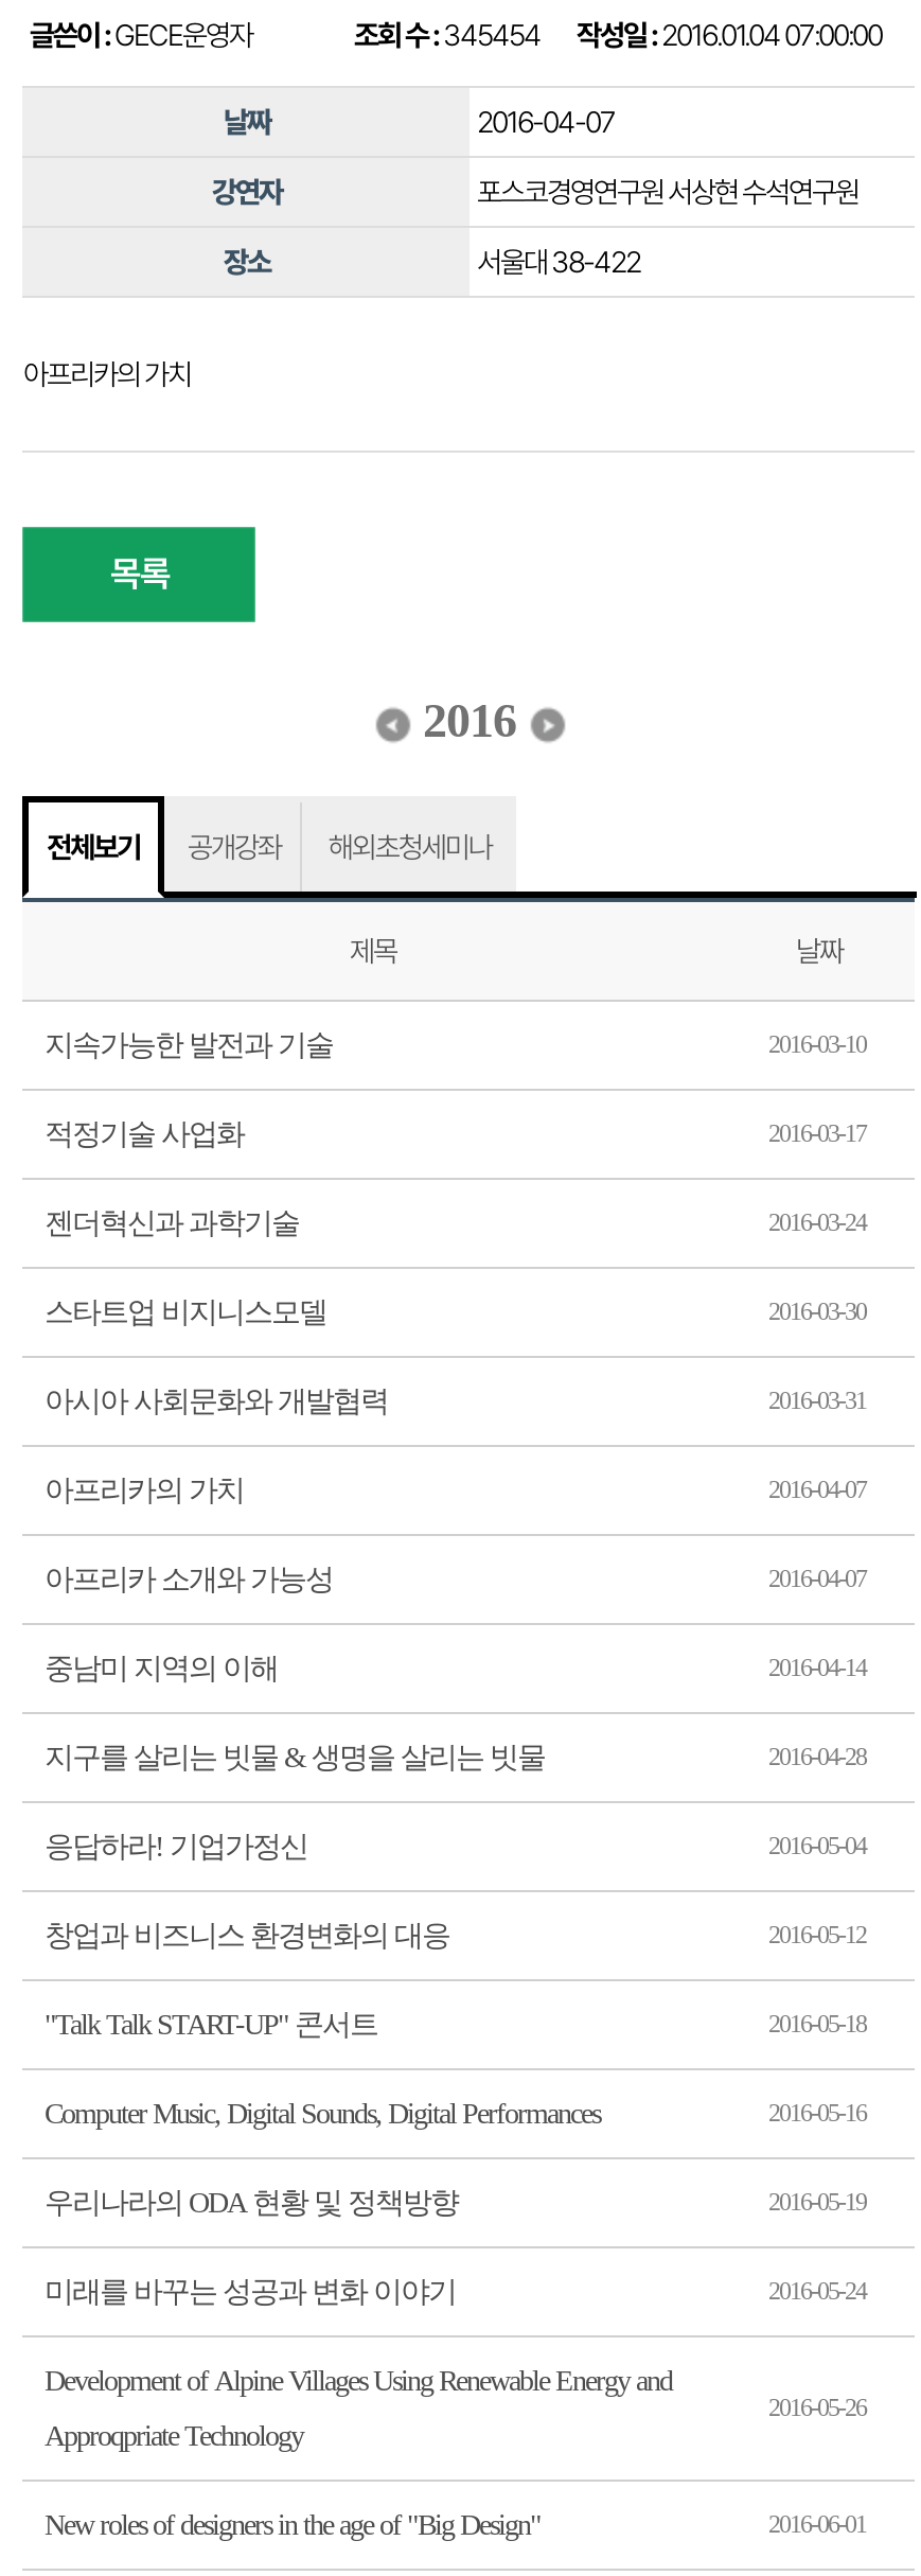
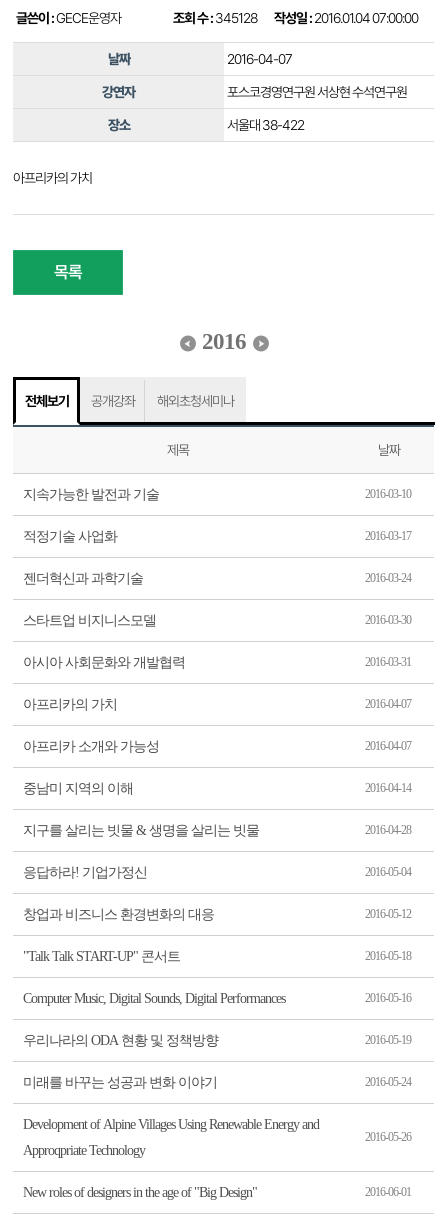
[354,18,882,52] 조회 수 : 345454 작성일 : 2016.01.04 07:00:00 -> [173,10,418,26] 조회 수 : 345128 작성일 : 2016.01.04 07:00:00

